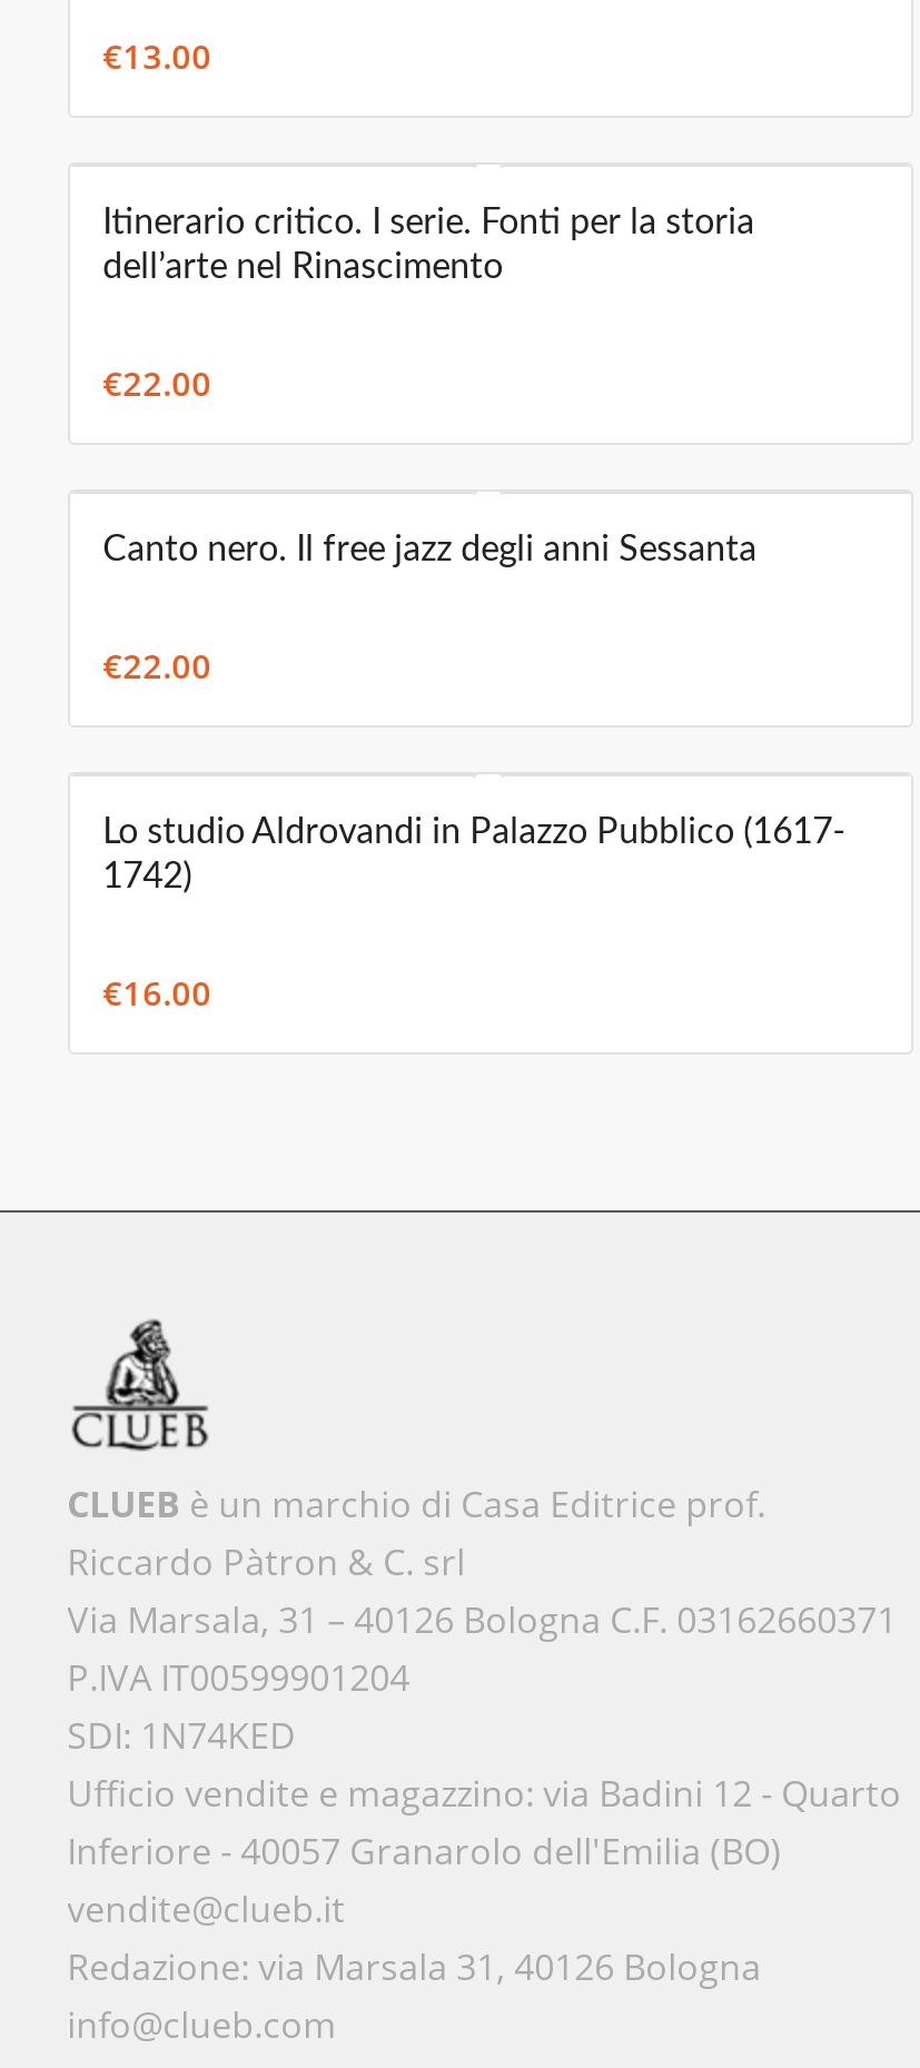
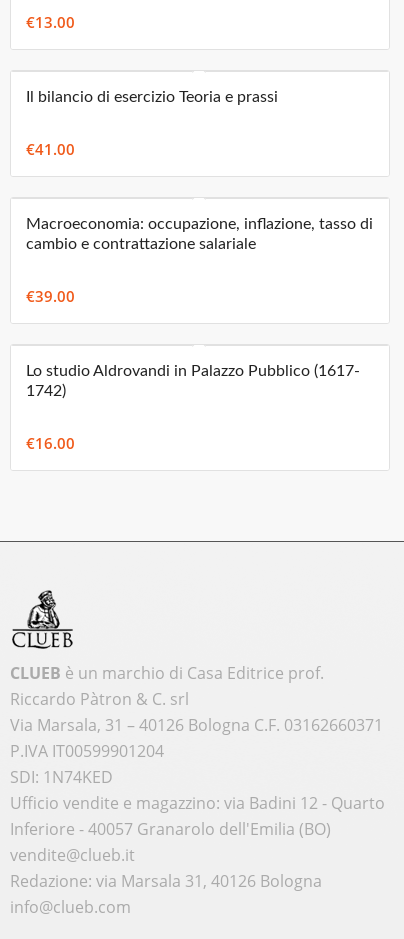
[103,206,754,286] Itinerario critico. I serie. Fonti per la storia | dell’arte nel Rinascimento -> [26,89,278,105] Il bilancio di esercizio Teoria e prassi
[103,361,212,406] €22.00 -> [26,139,75,159] €41.00
[103,533,757,568] Canto nero. Il free jazz degli anni Sessanta -> [26,216,373,252] Macroeconomia: occupazione, inflazione, tasso di | cambio e contrattazione salariale
[103,644,212,688] €22.00 -> [26,286,75,306] €39.00

